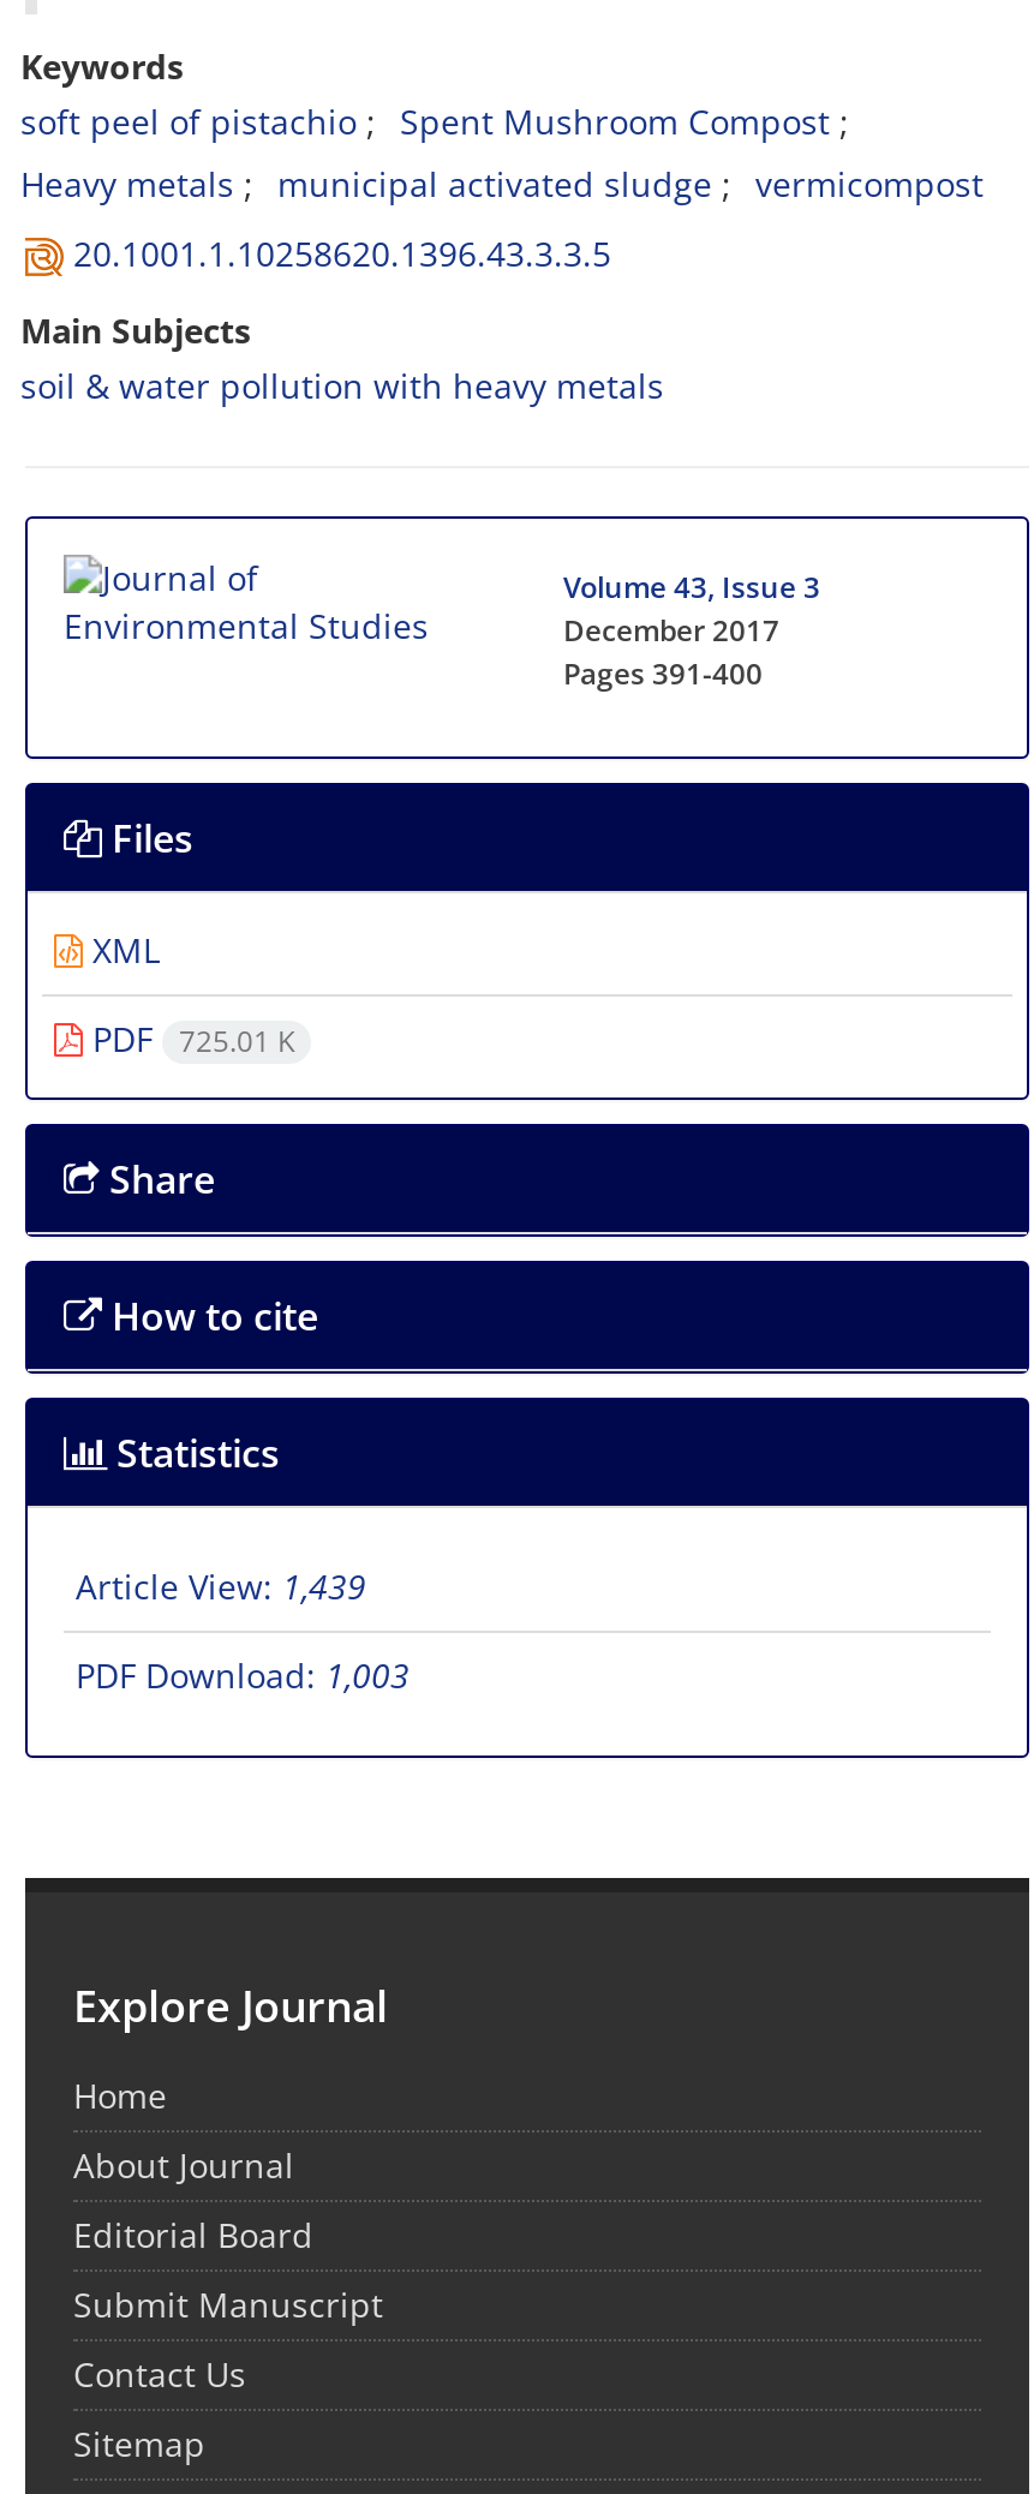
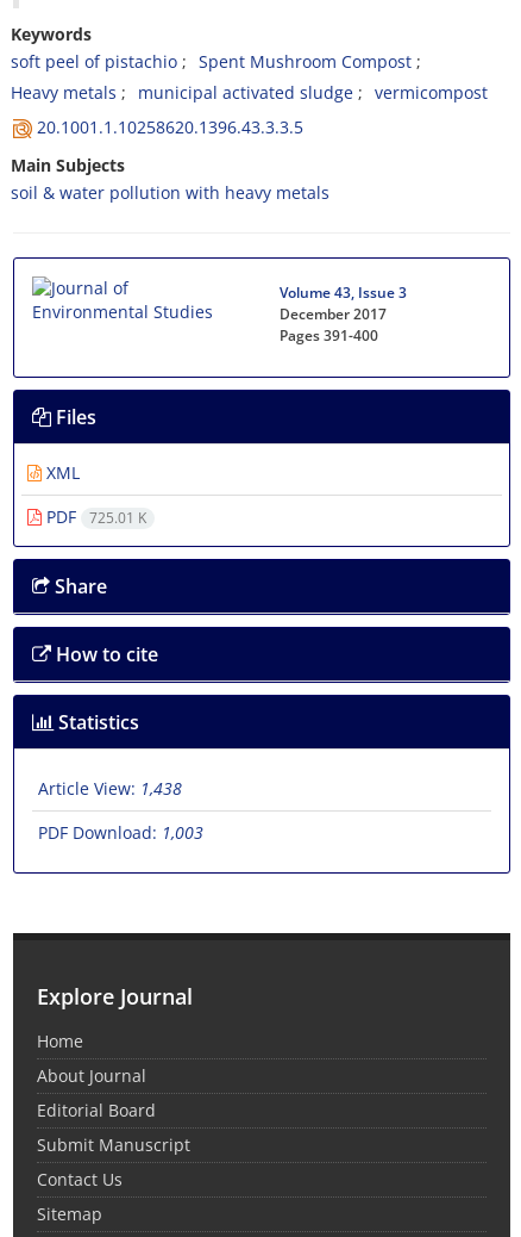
[76,1564,366,1610] Article View: 1,439 -> [38,777,182,800] Article View: 1,438

